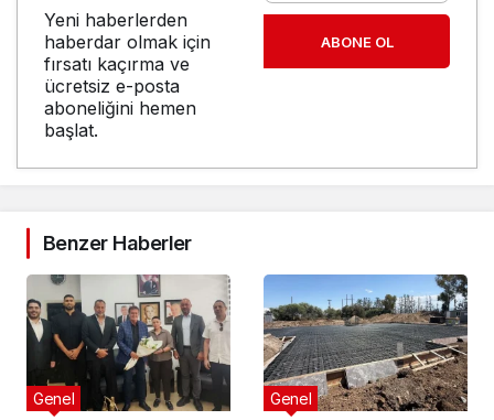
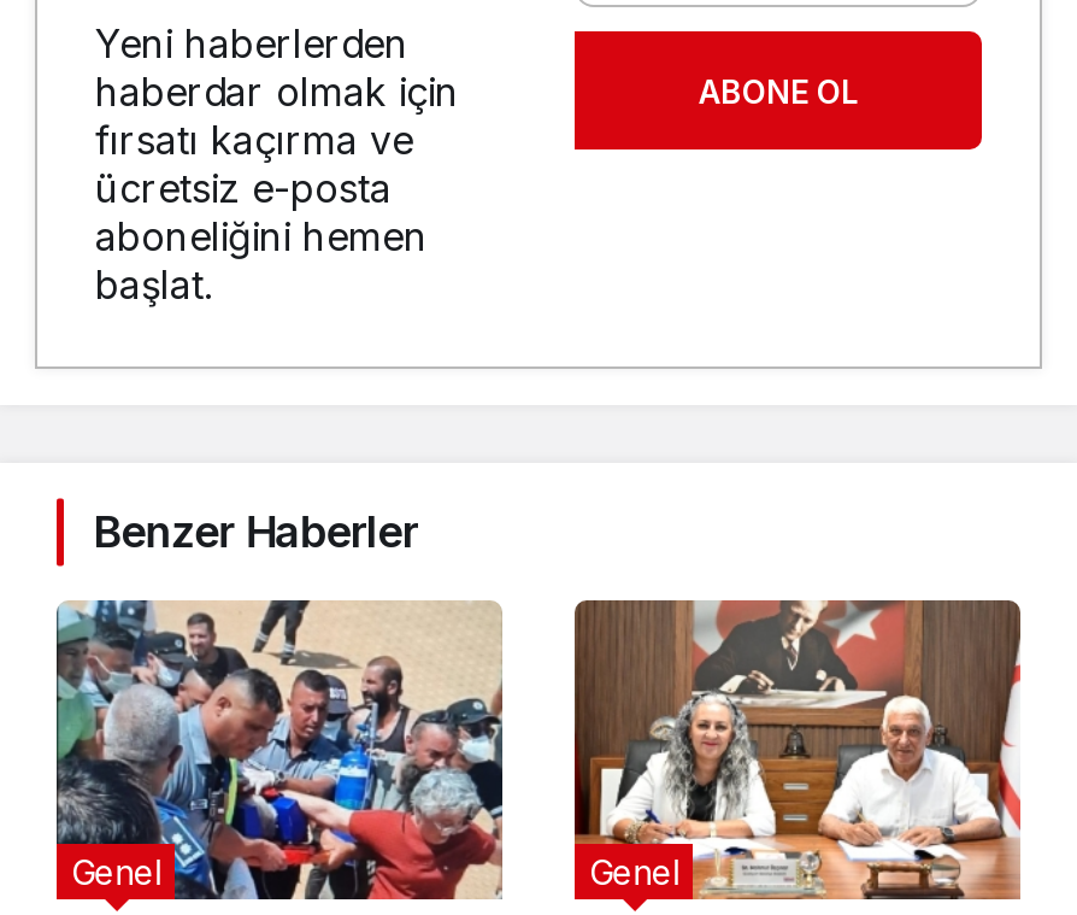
[26,274,232,412] [image] -> [57,600,505,902] [image]
[262,273,469,412] [image] -> [572,598,1023,902] [image]

